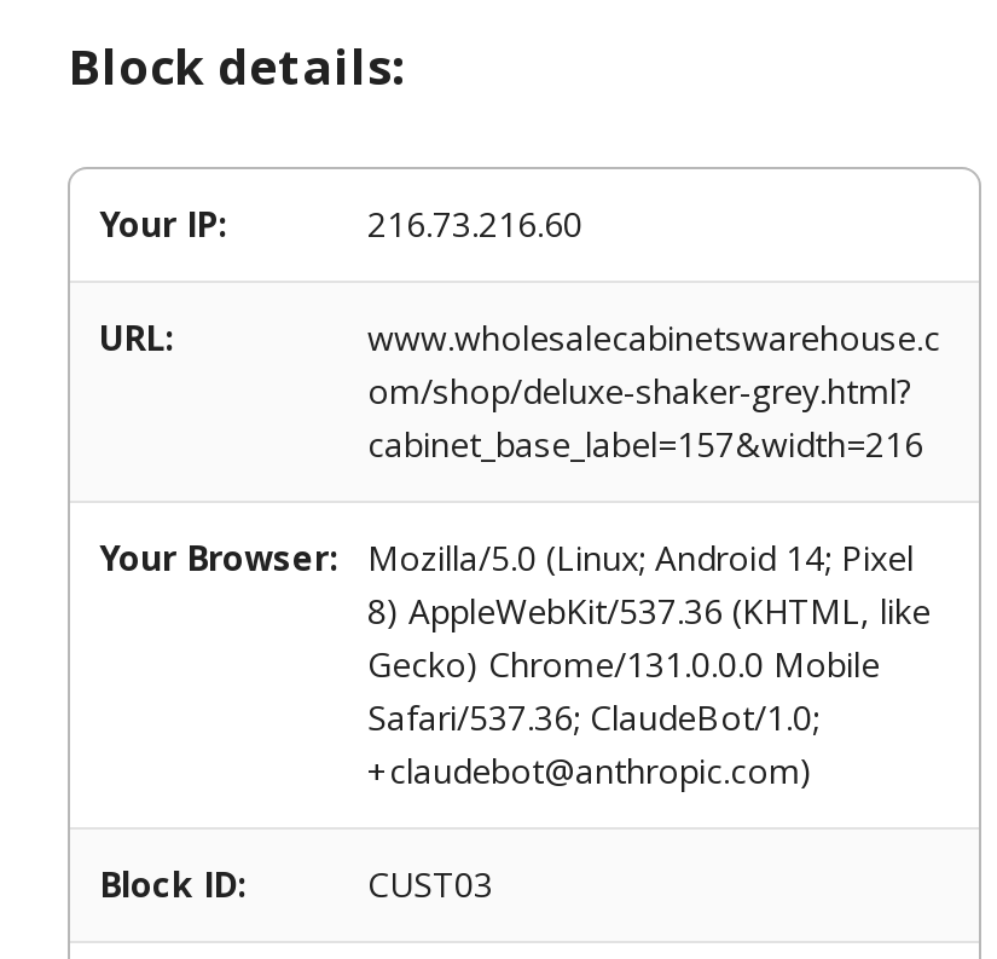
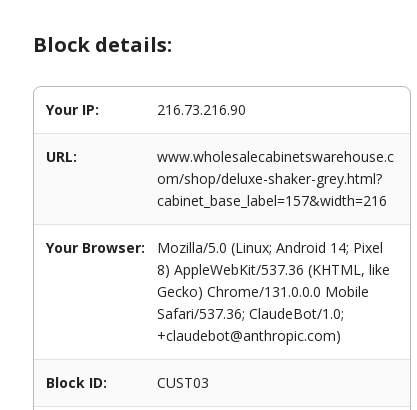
[367,201,582,247] 216.73.216.60 -> [157,100,246,119] 216.73.216.90

